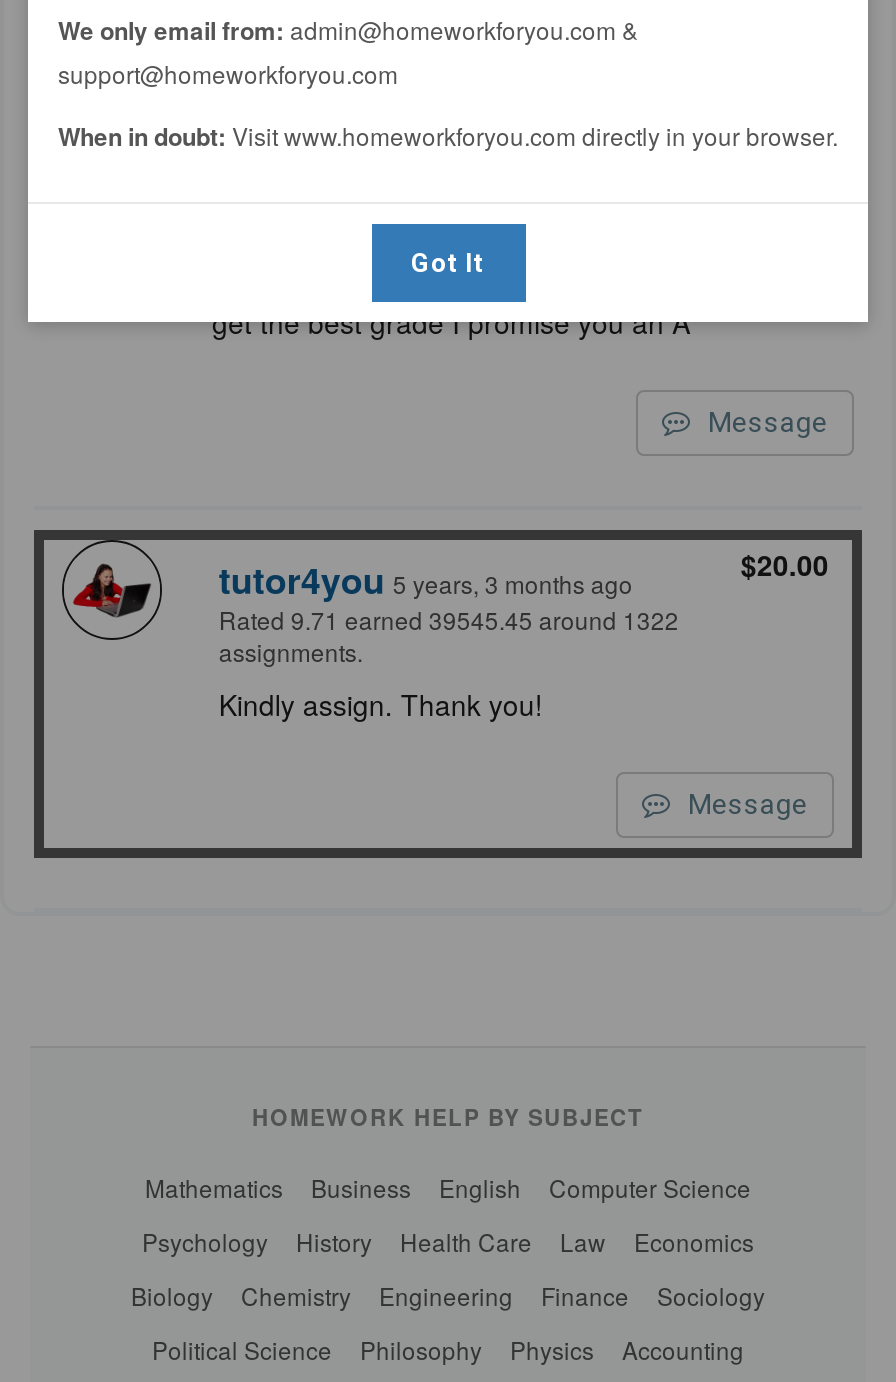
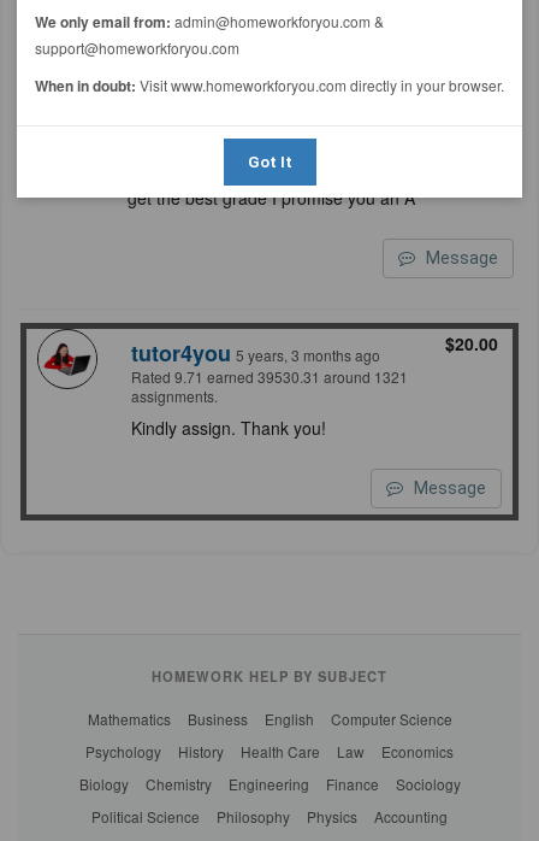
[219,602,679,636] Rated 9.71 earned 39545.45 around 1322 -> [132,366,408,387] Rated 9.71 earned 39530.31 around 1321

